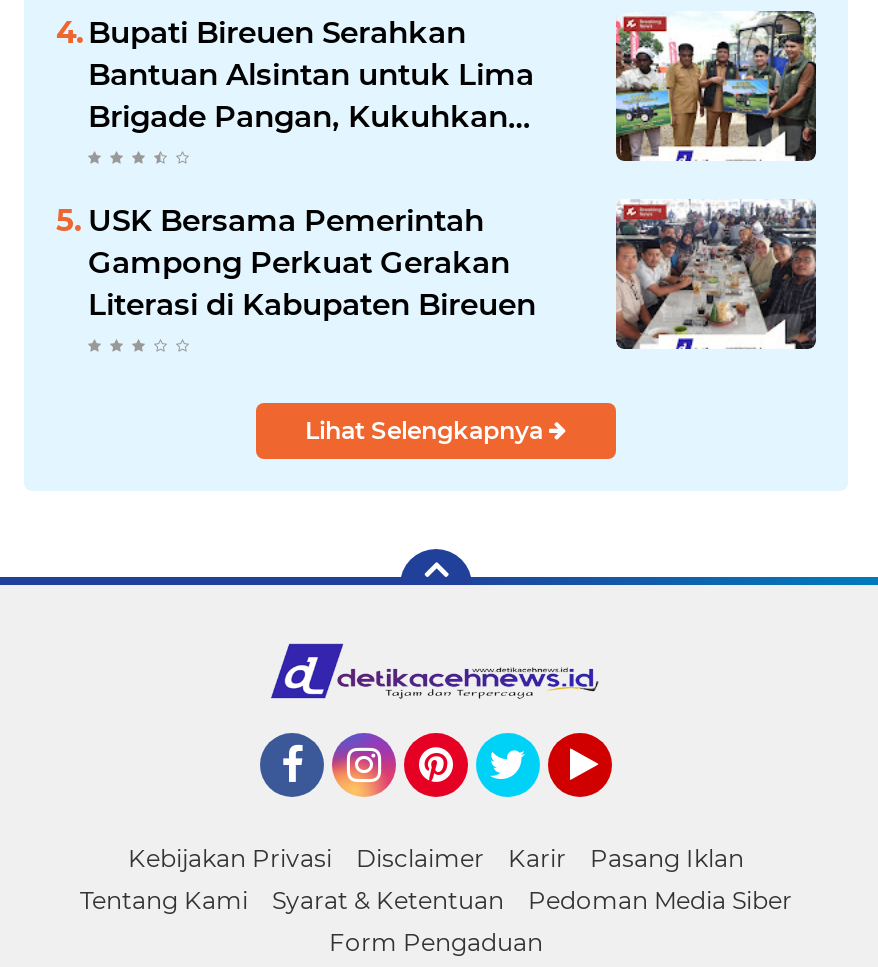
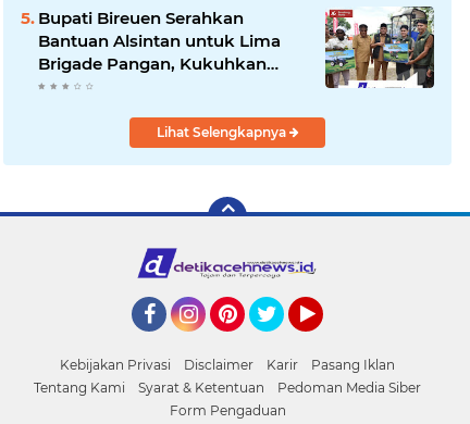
[88,201,818,347] [image] | USK Bersama Pemerintah | Gampong Perkuat Gerakan | Literasi di Kabupaten Bireuen -> none

